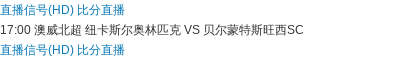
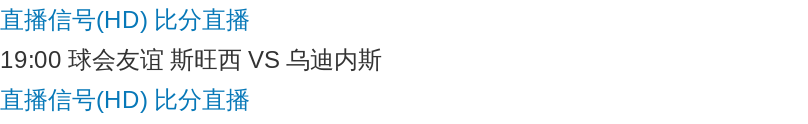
[0,23,304,37] 17:00 澳威北超纽卡斯尔奥林匹克 VS 贝尔蒙特斯旺西SC -> [0,46,382,74] 19:00 球会友谊斯旺西 VS 乌迪内斯

